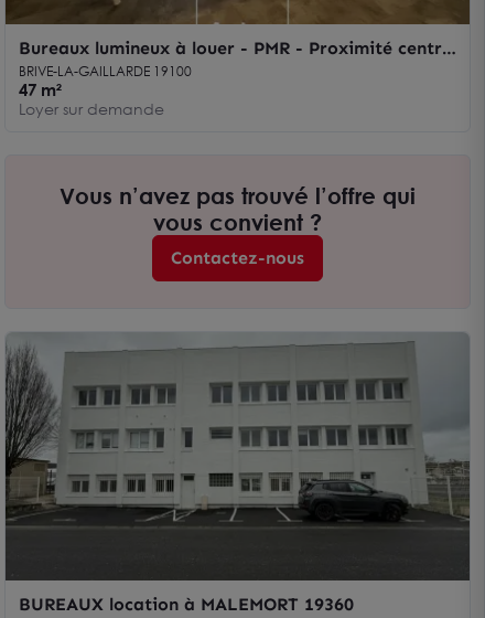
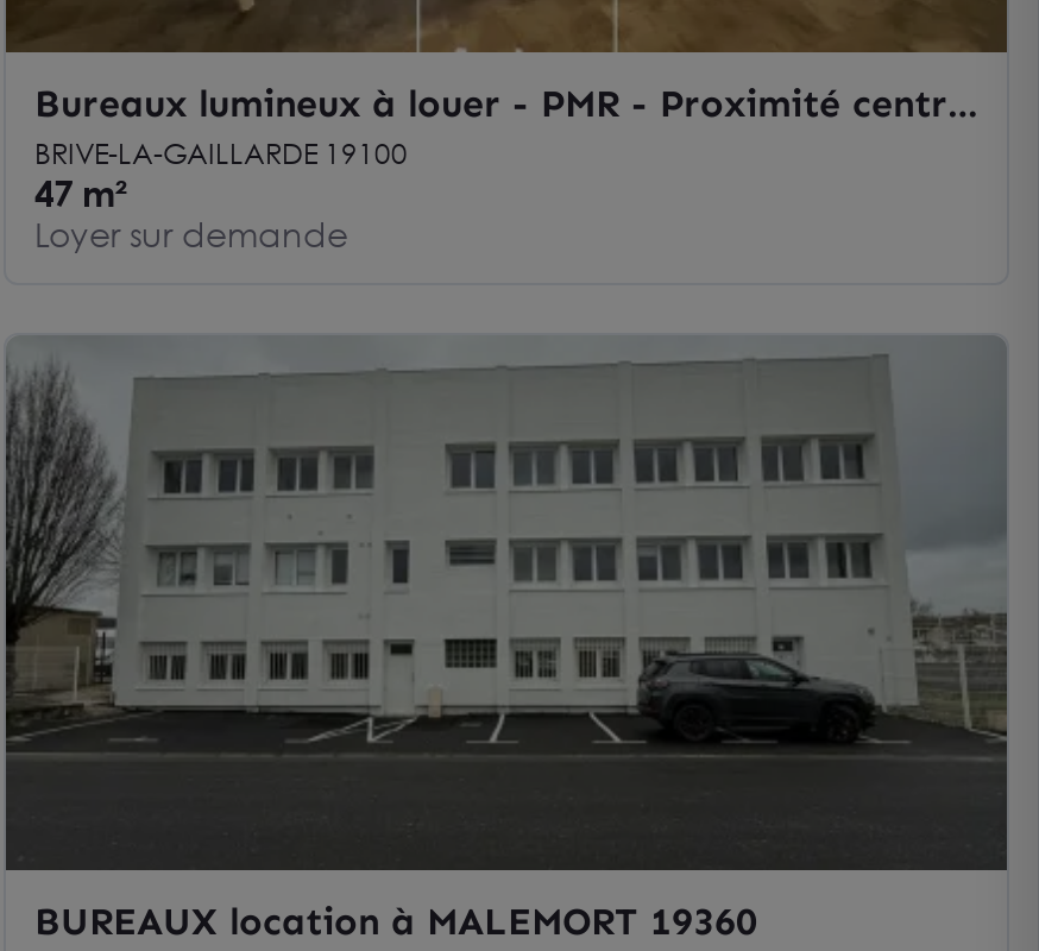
[60,182,416,268] Vous n’avez pas trouvé l’offre qui | vous convient ? | Contactez-nous -> none

